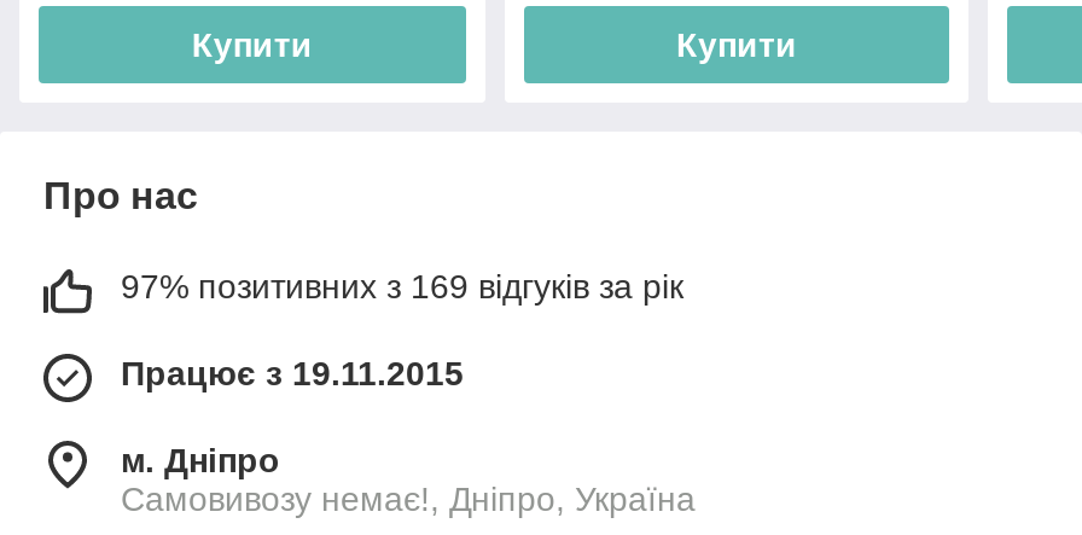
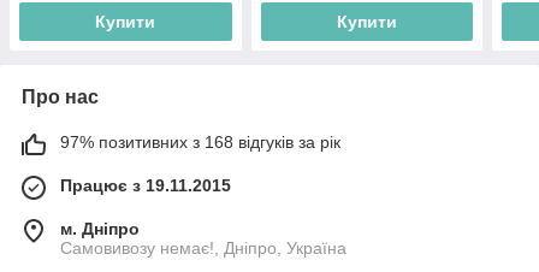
[121,266,683,305] 97% позитивних з 169 відгуків за рік -> [60,132,340,151] 97% позитивних з 168 відгуків за рік

